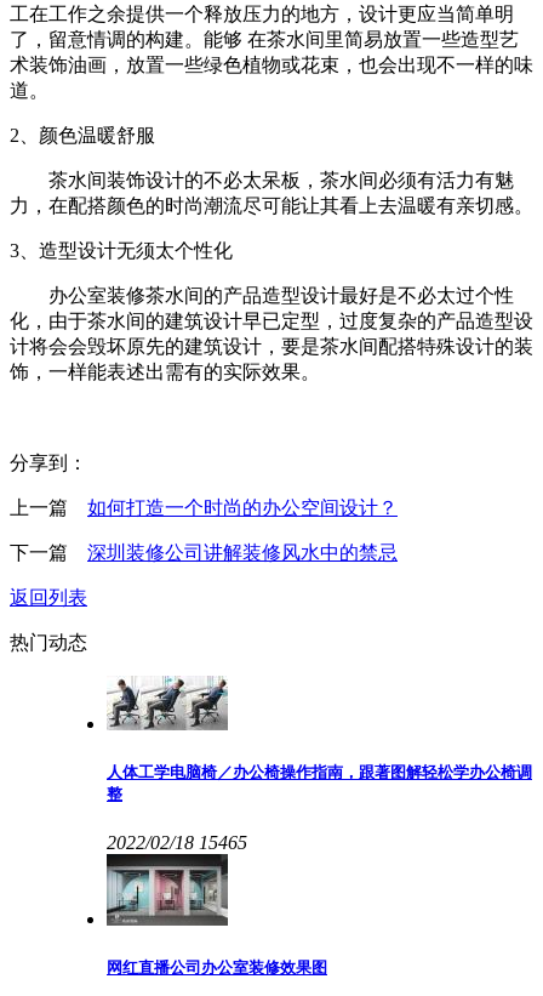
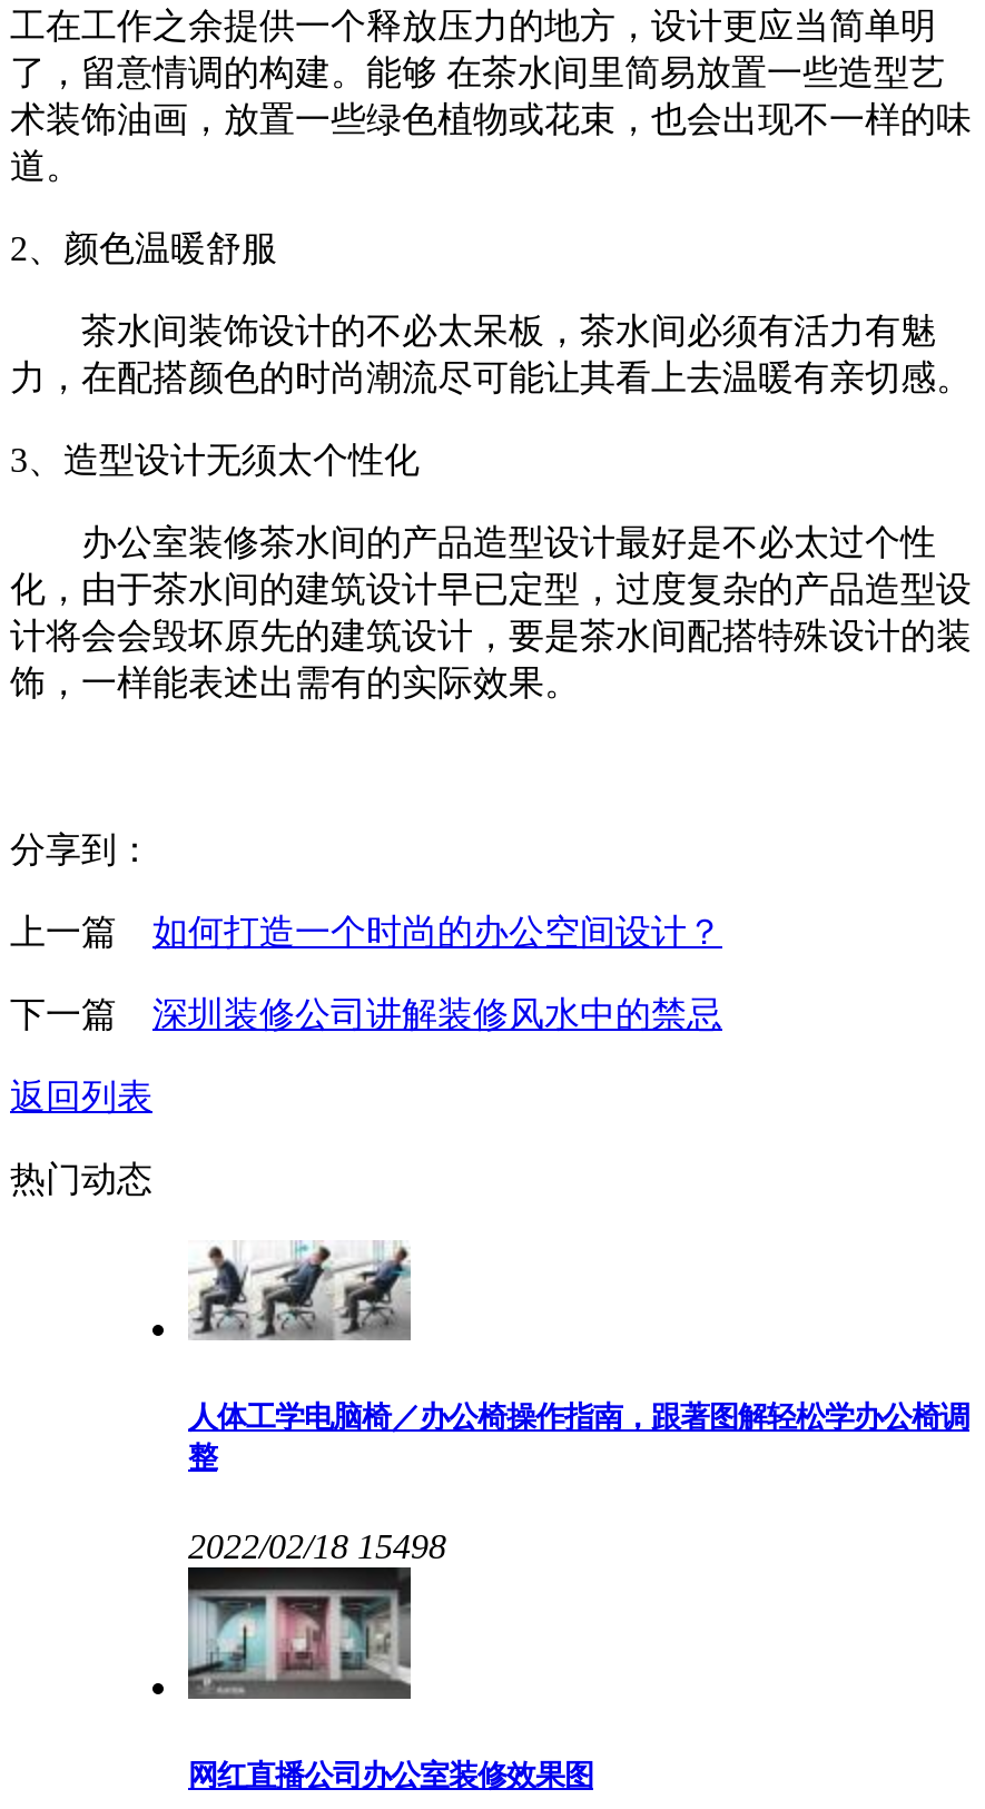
[107,832,247,853] 2022/02/18 15465 -> [188,1528,446,1565] 2022/02/18 15498

